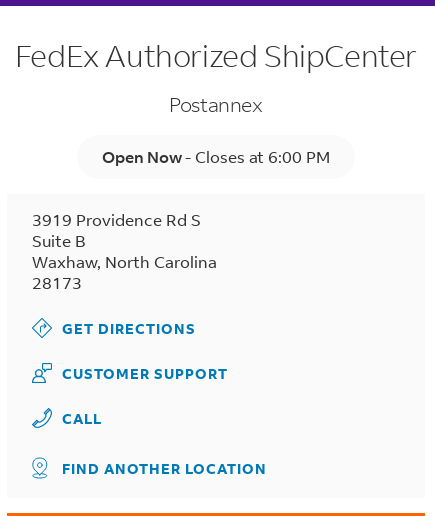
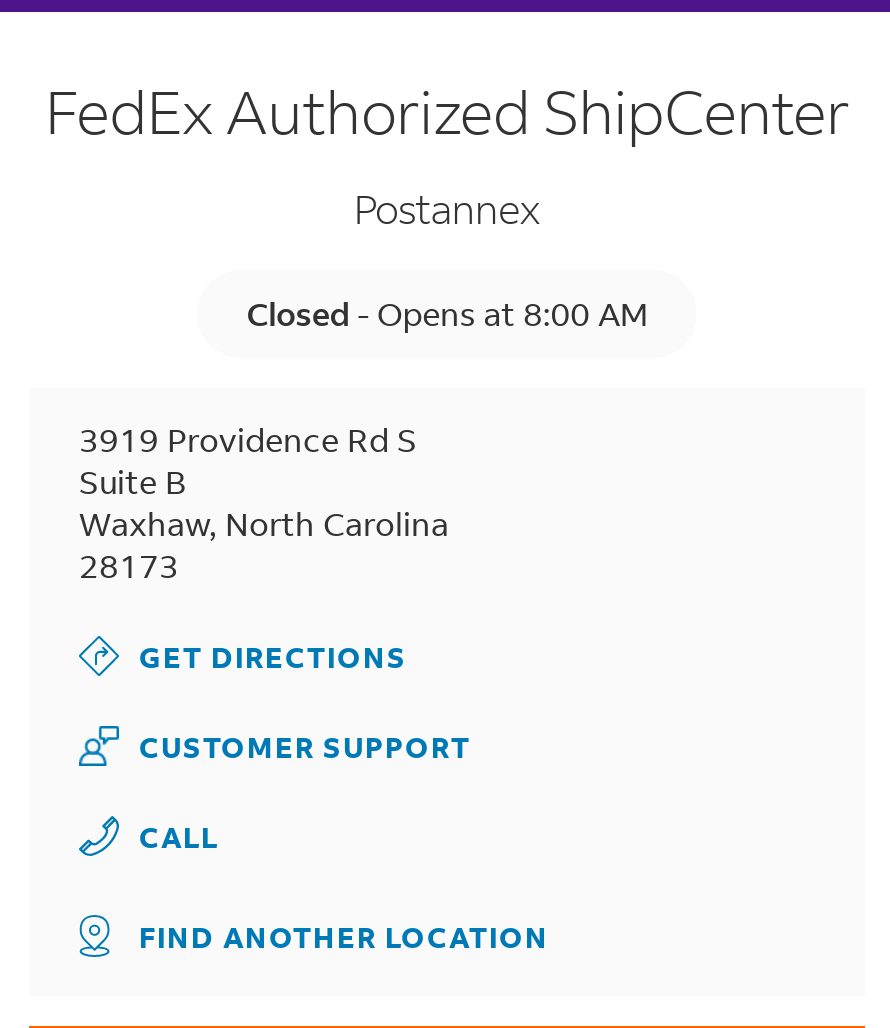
[102,146,330,167] Open Now - Closes at 6:00 PM -> [246,292,648,334] Closed - Opens at 8:00 AM

